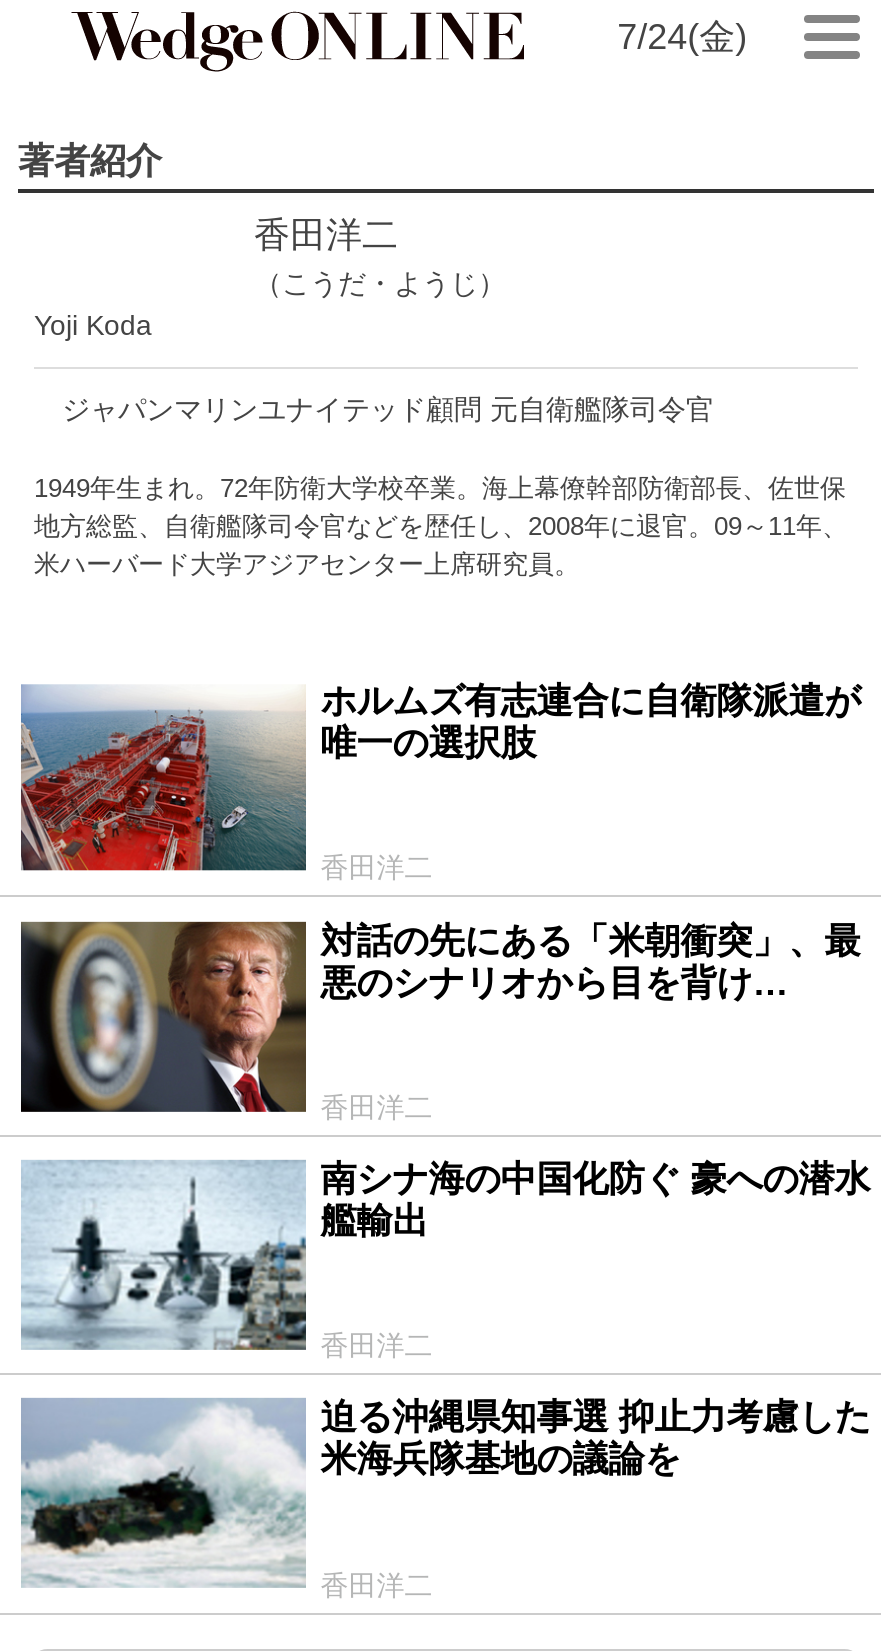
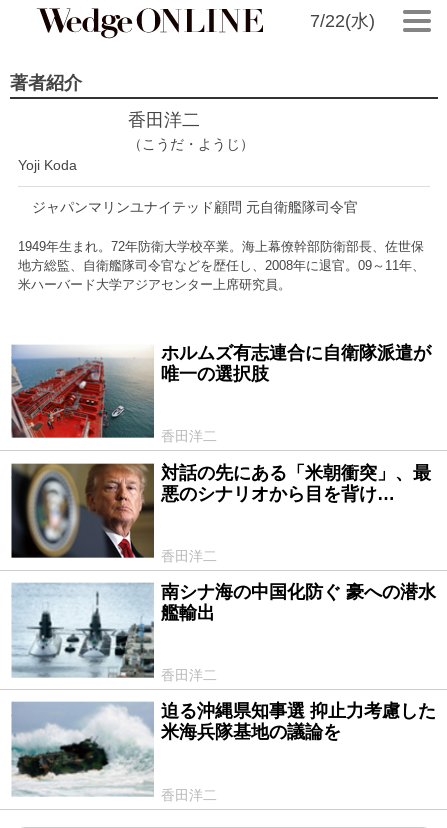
[617,17,747,57] 7/24(金) -> [310,11,375,31] 7/22(水)

